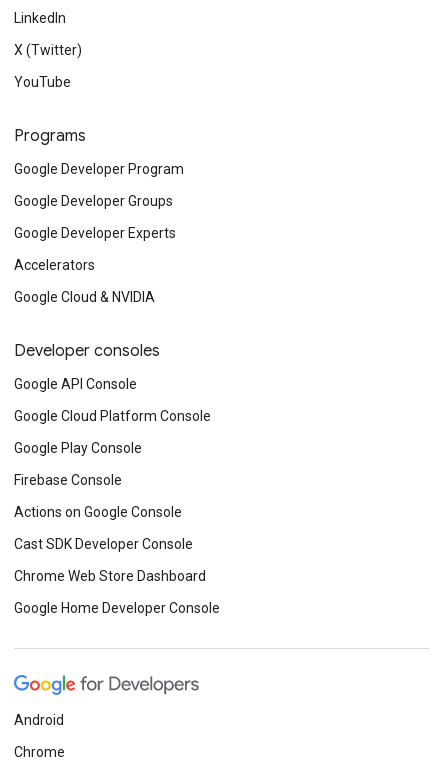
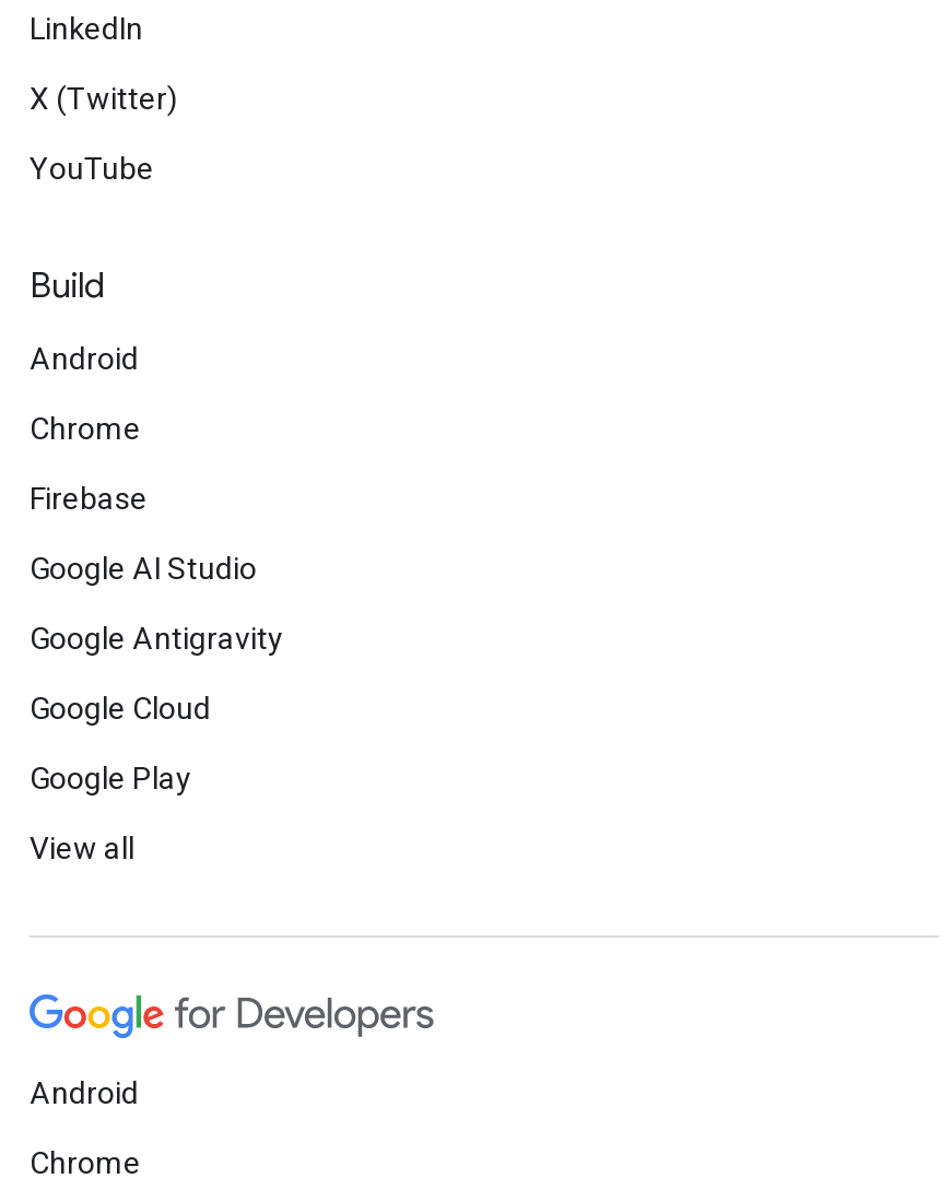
[14,126,220,616] Programs | Google Developer Program | Google Developer Groups | Google Developer Experts | Accelerators | Google Cloud & NVIDIA | Developer consoles | Google API Console | Google Cloud Platform Console | Google Play Console | Firebase Console | Actions on Google Console | Cast SDK Developer Console | Chrome Web Store Dashboard | Google Home Developer Console -> [30,264,283,865] Build | Android | Chrome | Firebase | Google AI Studio | Google Antigravity | Google Cloud | Google Play | View all

